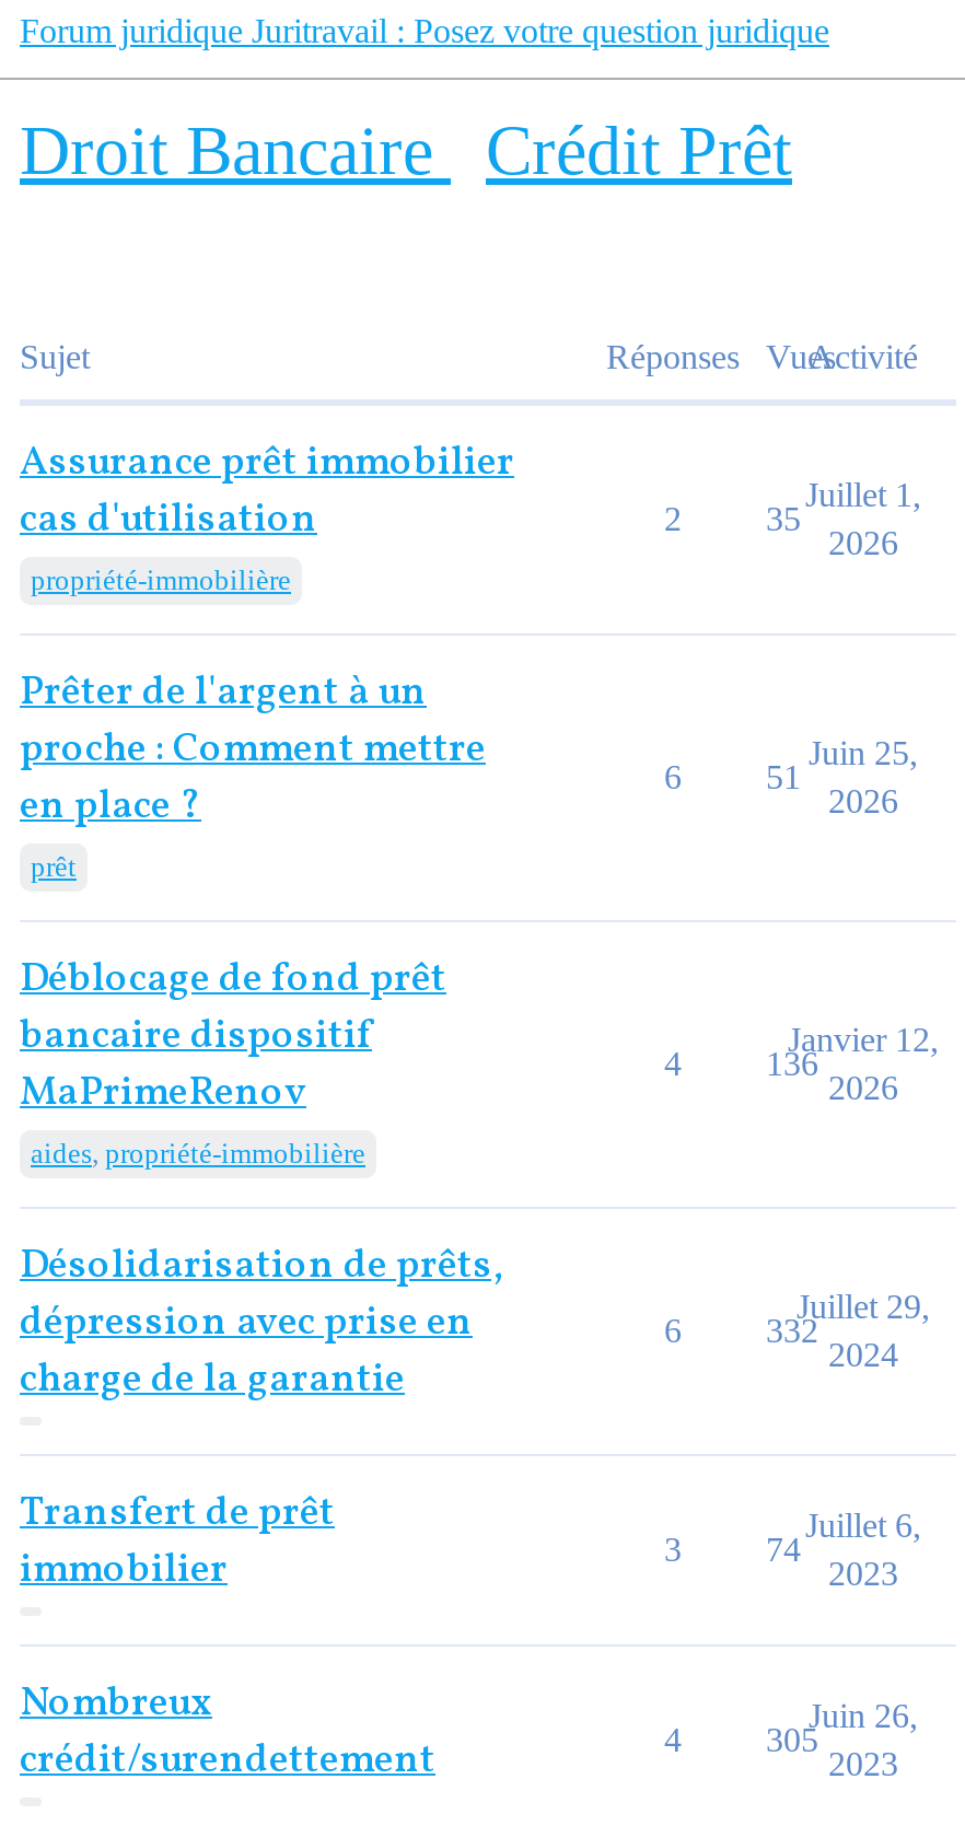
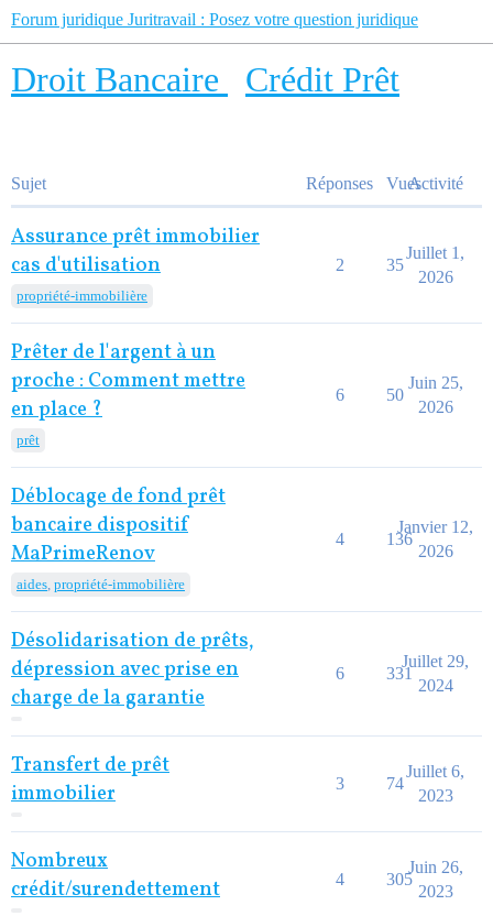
[766,758,801,795] 51 -> [386,385,404,404] 50
[766,1312,818,1349] 332 -> [386,664,413,683] 331

